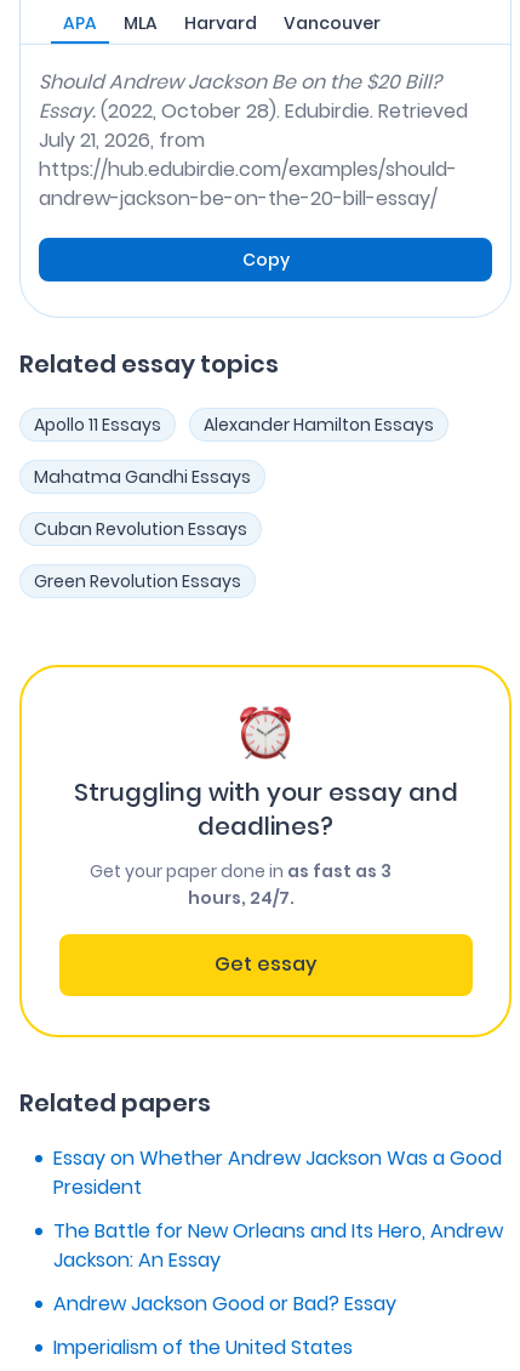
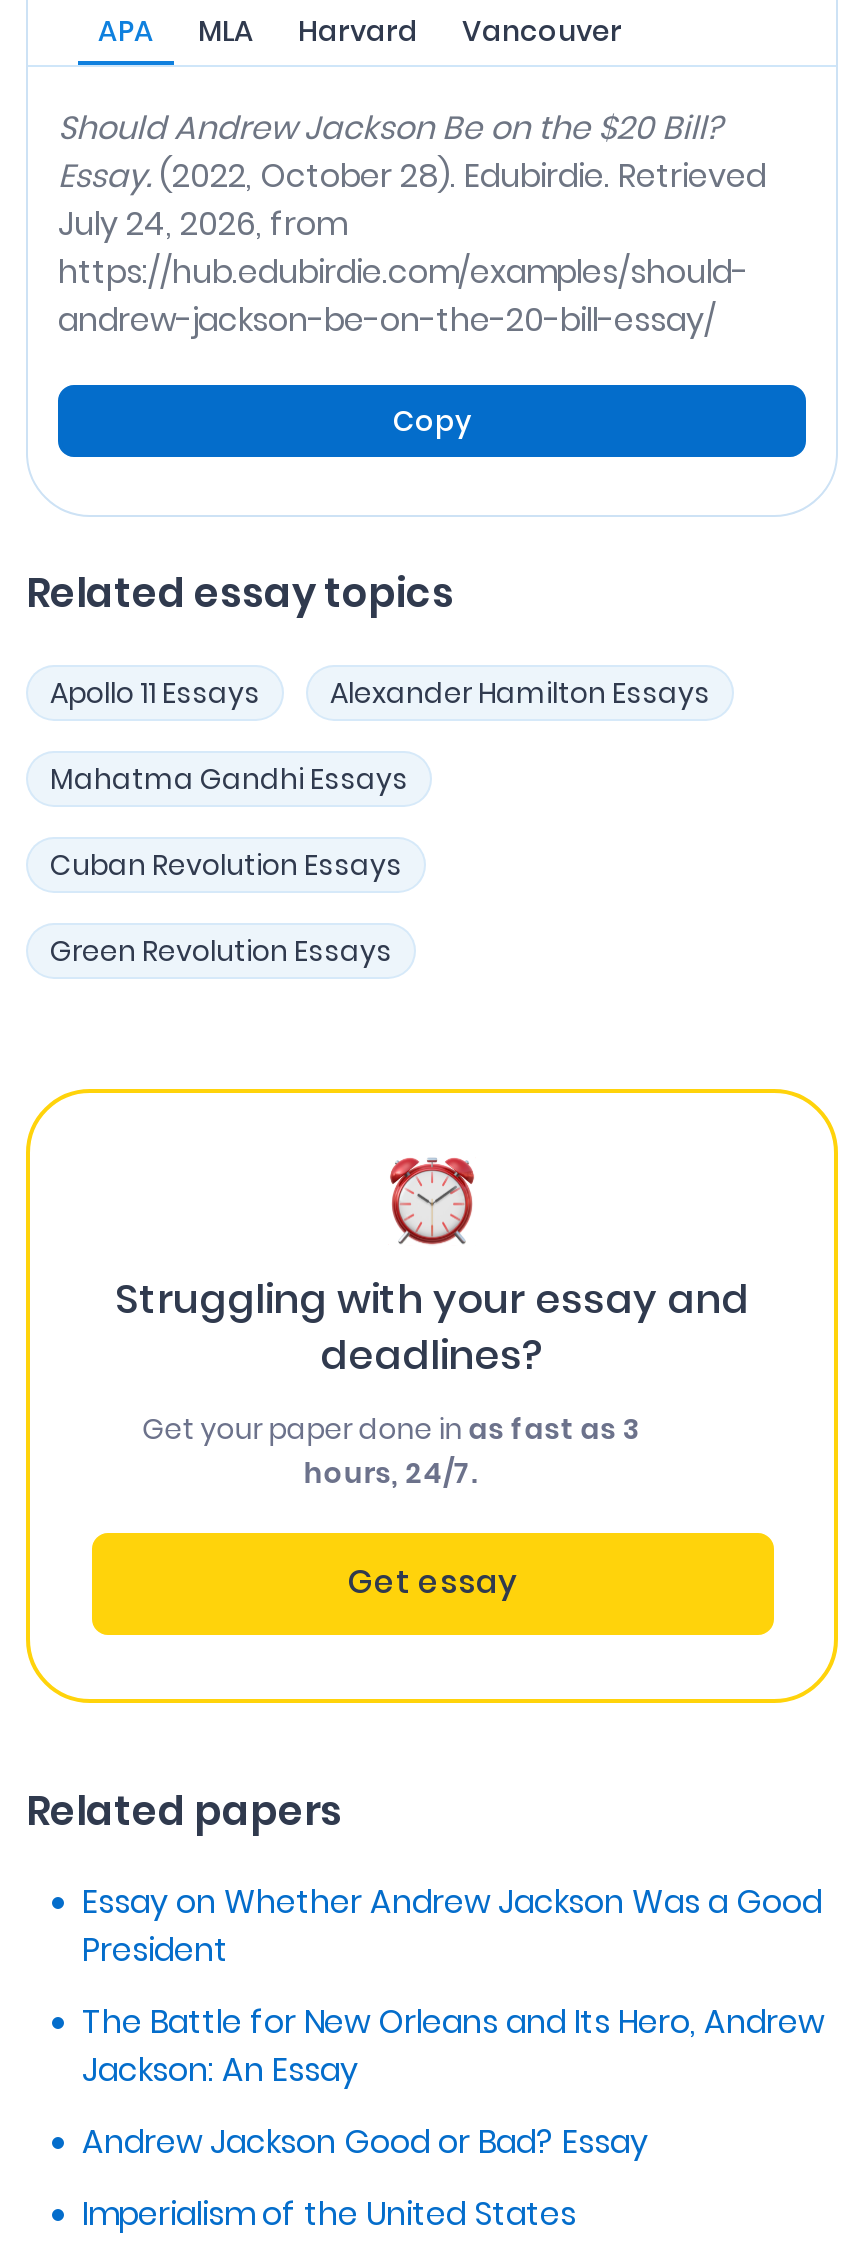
[39,126,205,154] July 21, 2026, from -> [58,200,346,246] July 24, 2026, from

